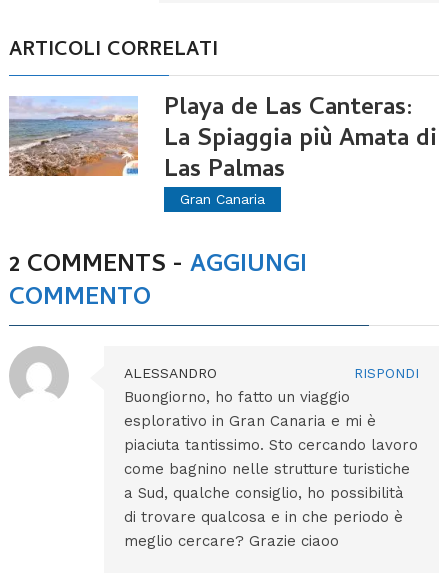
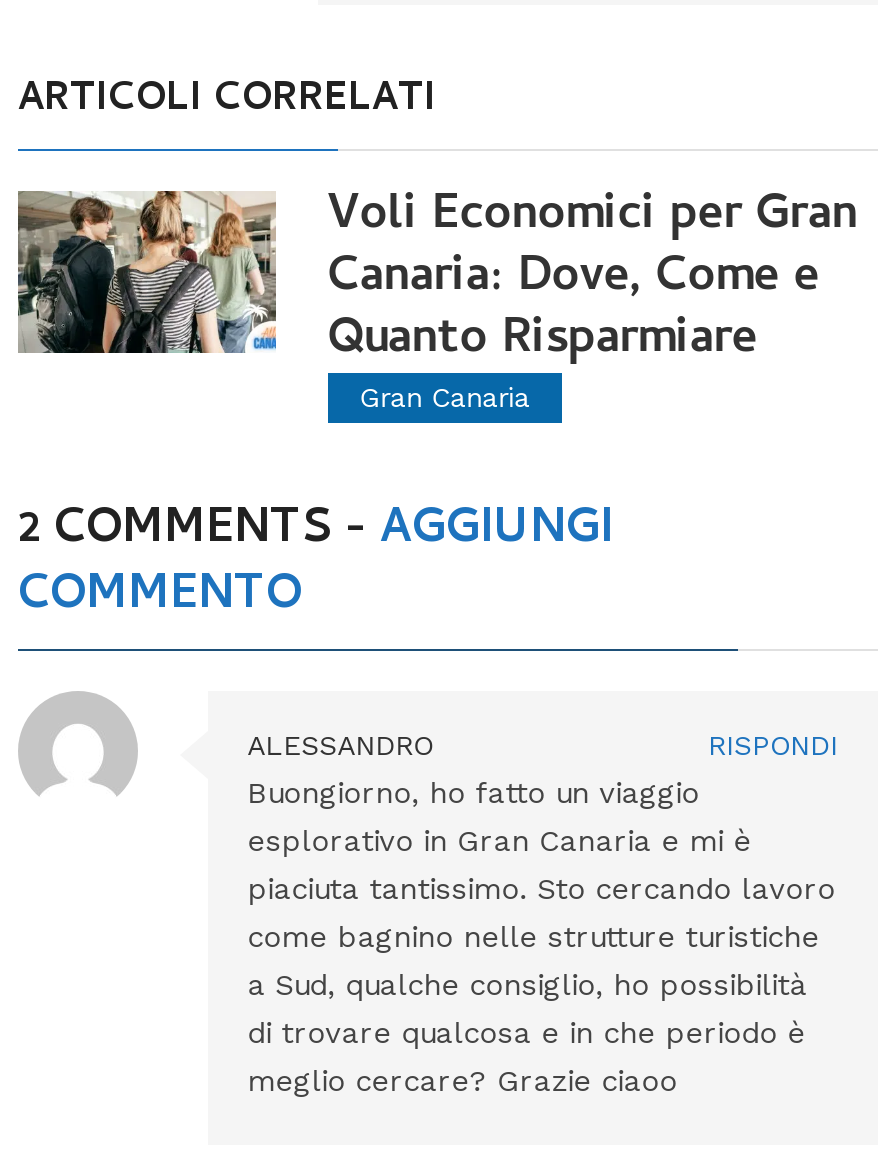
[8,89,437,190] [image] | Playa de Las Canteras: | La Spiaggia più Amata di | Las Palmas -> [16,179,858,381] [image] | Voli Economici per Gran | Canaria: Dove, Come e | Quanto Risparmiare

